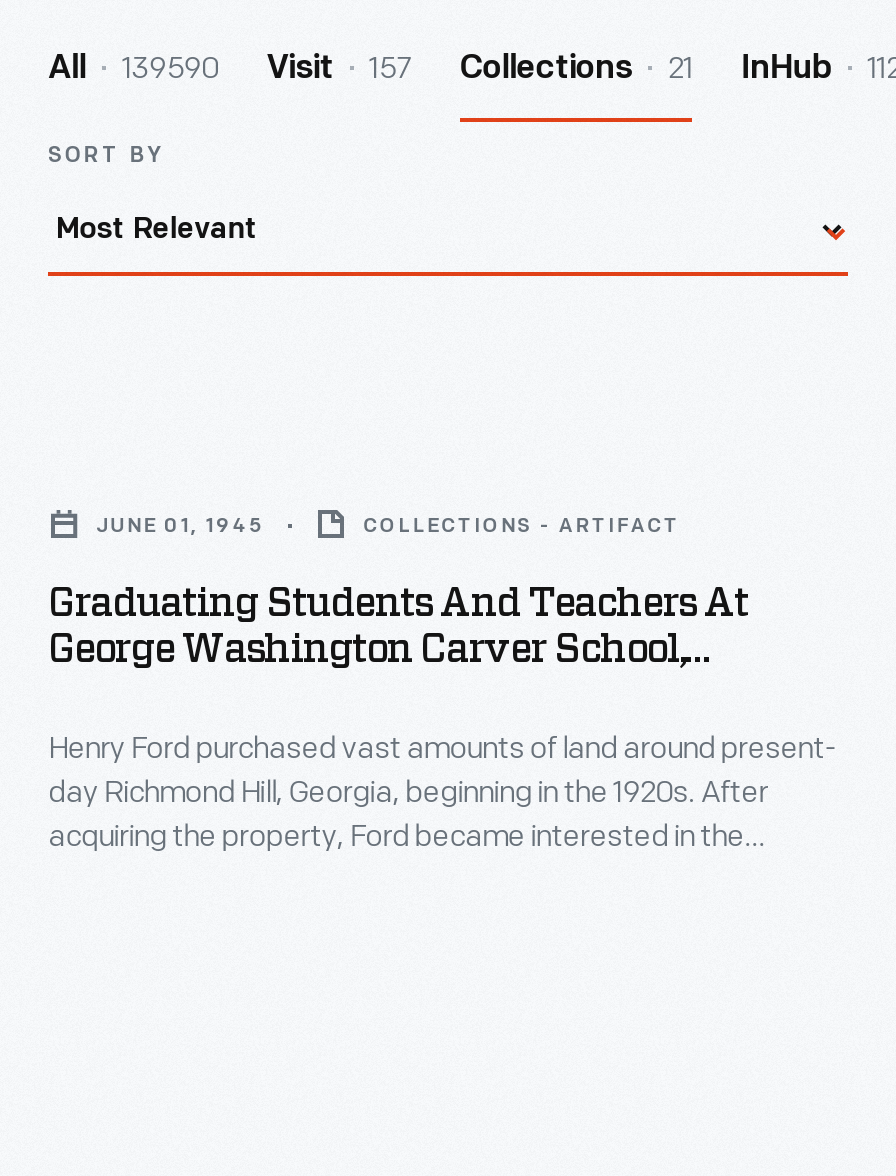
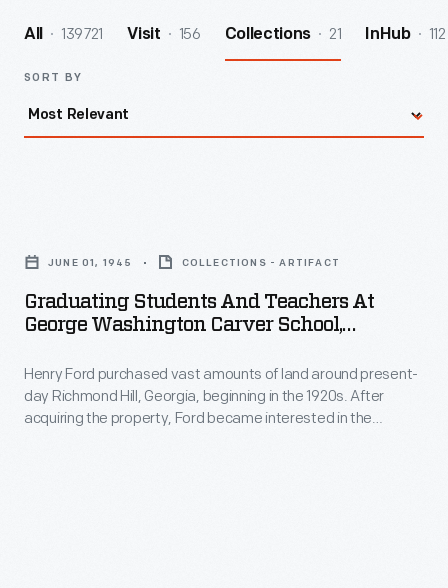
[122,49,218,87] 139590 -> [61,24,103,43] 139721
[369,49,411,87] 157 -> [178,24,201,43] 156

